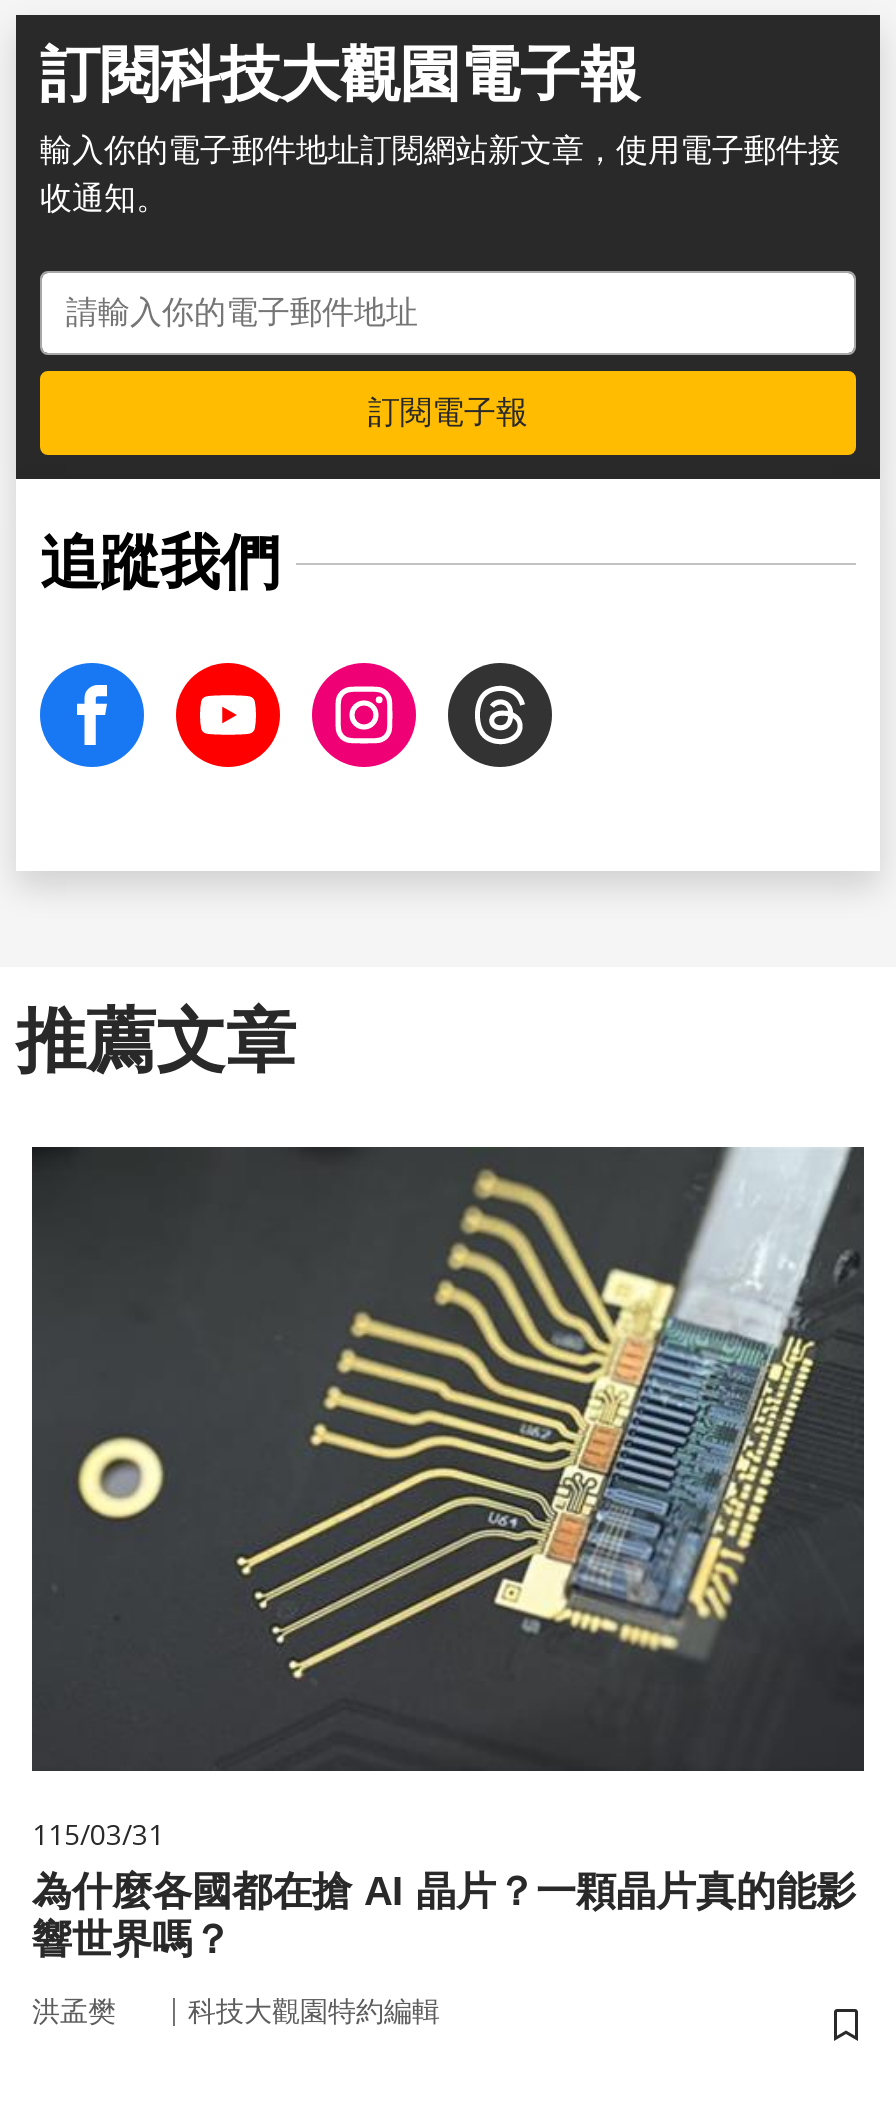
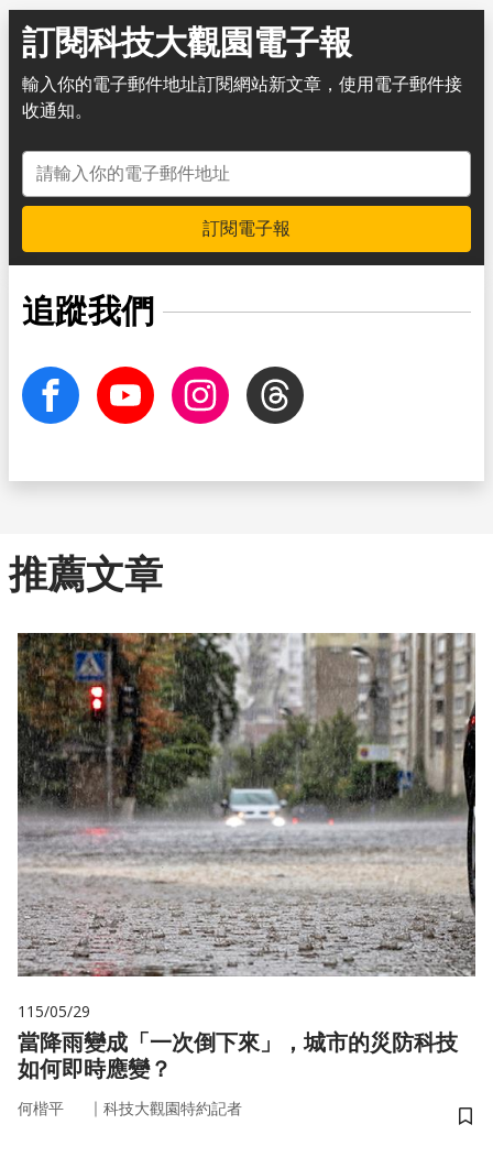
[32,1145,864,1961] [image] | 115/03/31 | 為什麼各國都在搶 AI 晶片？一顆晶片真的能影 | 響世界嗎？ -> [18,632,475,1081] [image] | 115/05/29 | 當降雨變成「一次倒下來」，城市的災防科技 | 如何即時應變？
[32,1993,440,2027] 洪孟樊 | ｜科技大觀園特約編輯 -> [18,1099,242,1117] 何楷平 | ｜科技大觀園特約記者

